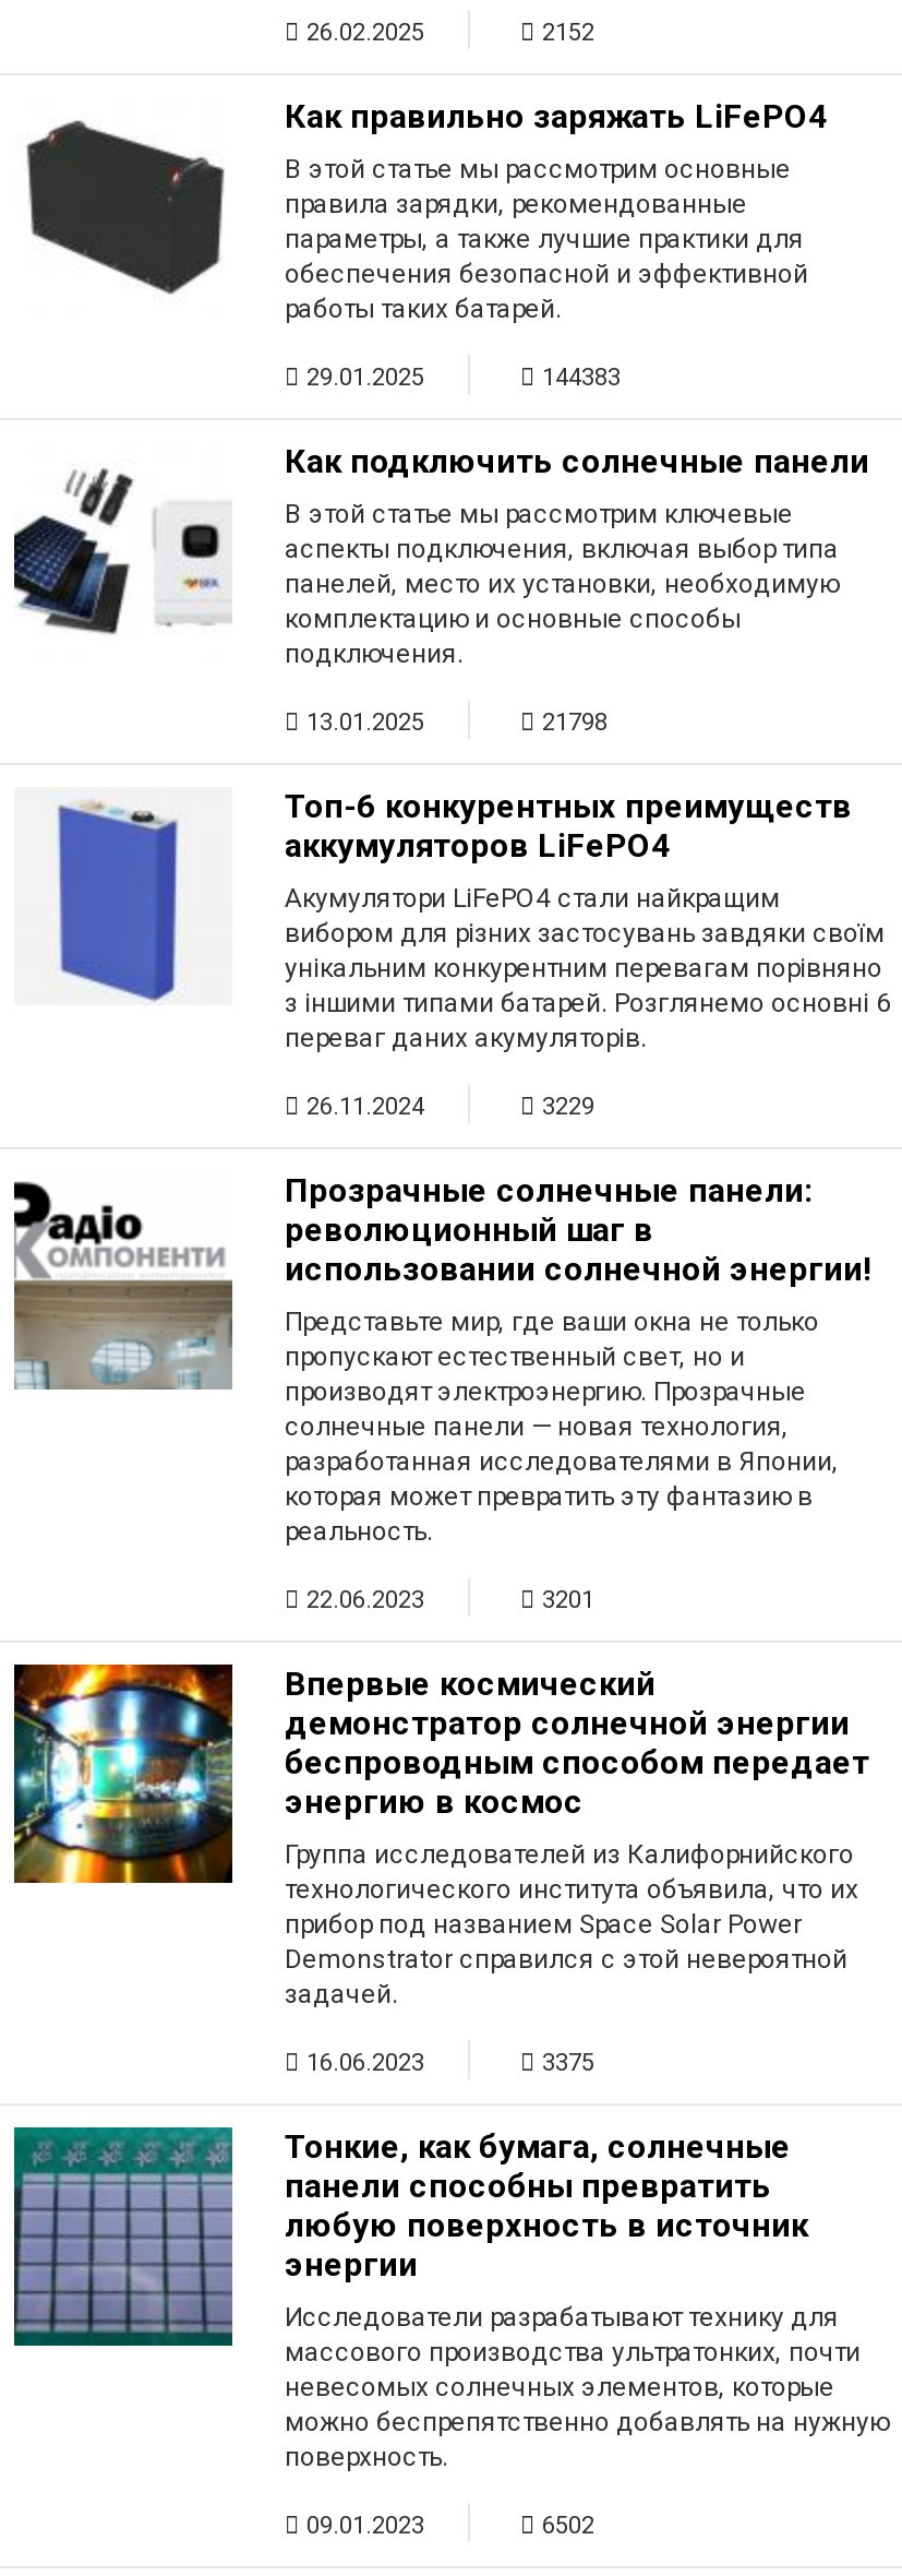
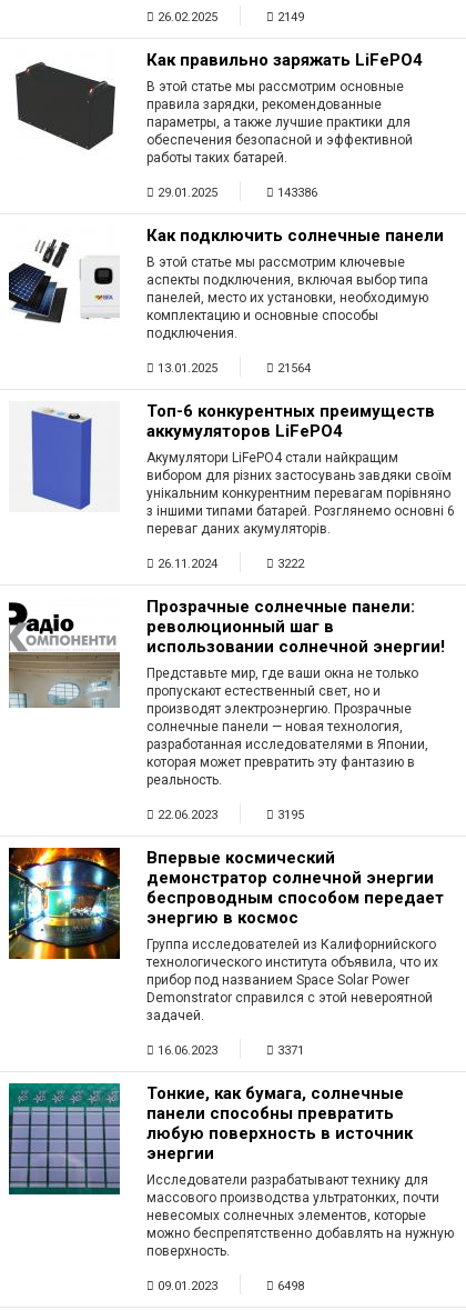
[536,19,594,47] 2152 -> [274,10,304,24] 2149
[536,363,621,392] 144383 -> [274,186,317,200] 143386
[536,708,608,737] 21798 -> [274,361,311,376] 21564
[536,1093,594,1121] 3229 -> [274,557,304,571] 3222
[536,1586,594,1614] 3201 -> [274,808,304,822] 3195
[536,2049,594,2077] 3375 -> [274,1043,304,1058] 3371
[536,2512,594,2540] 6502 -> [274,1279,304,1293] 6498

